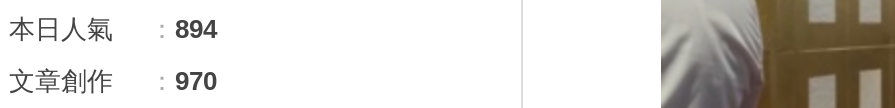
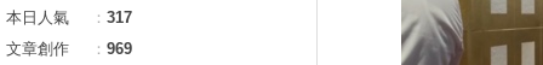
[9,14,217,44] 本日人氣 ：894 -> [6,8,132,26] 本日人氣 ：317
[9,66,217,96] 文章創作 ：970 -> [6,40,132,58] 文章創作 ：969

